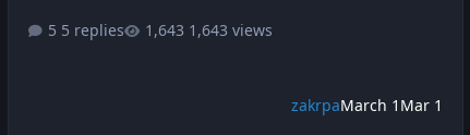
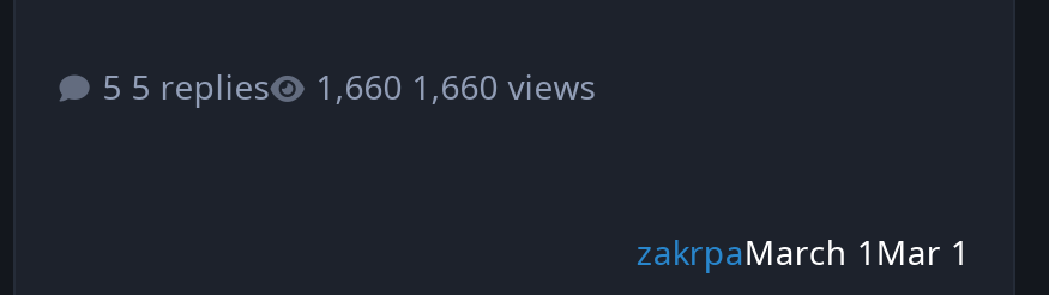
[189,19,273,40] 1,643 views -> [412,62,596,108] 1,660 views

